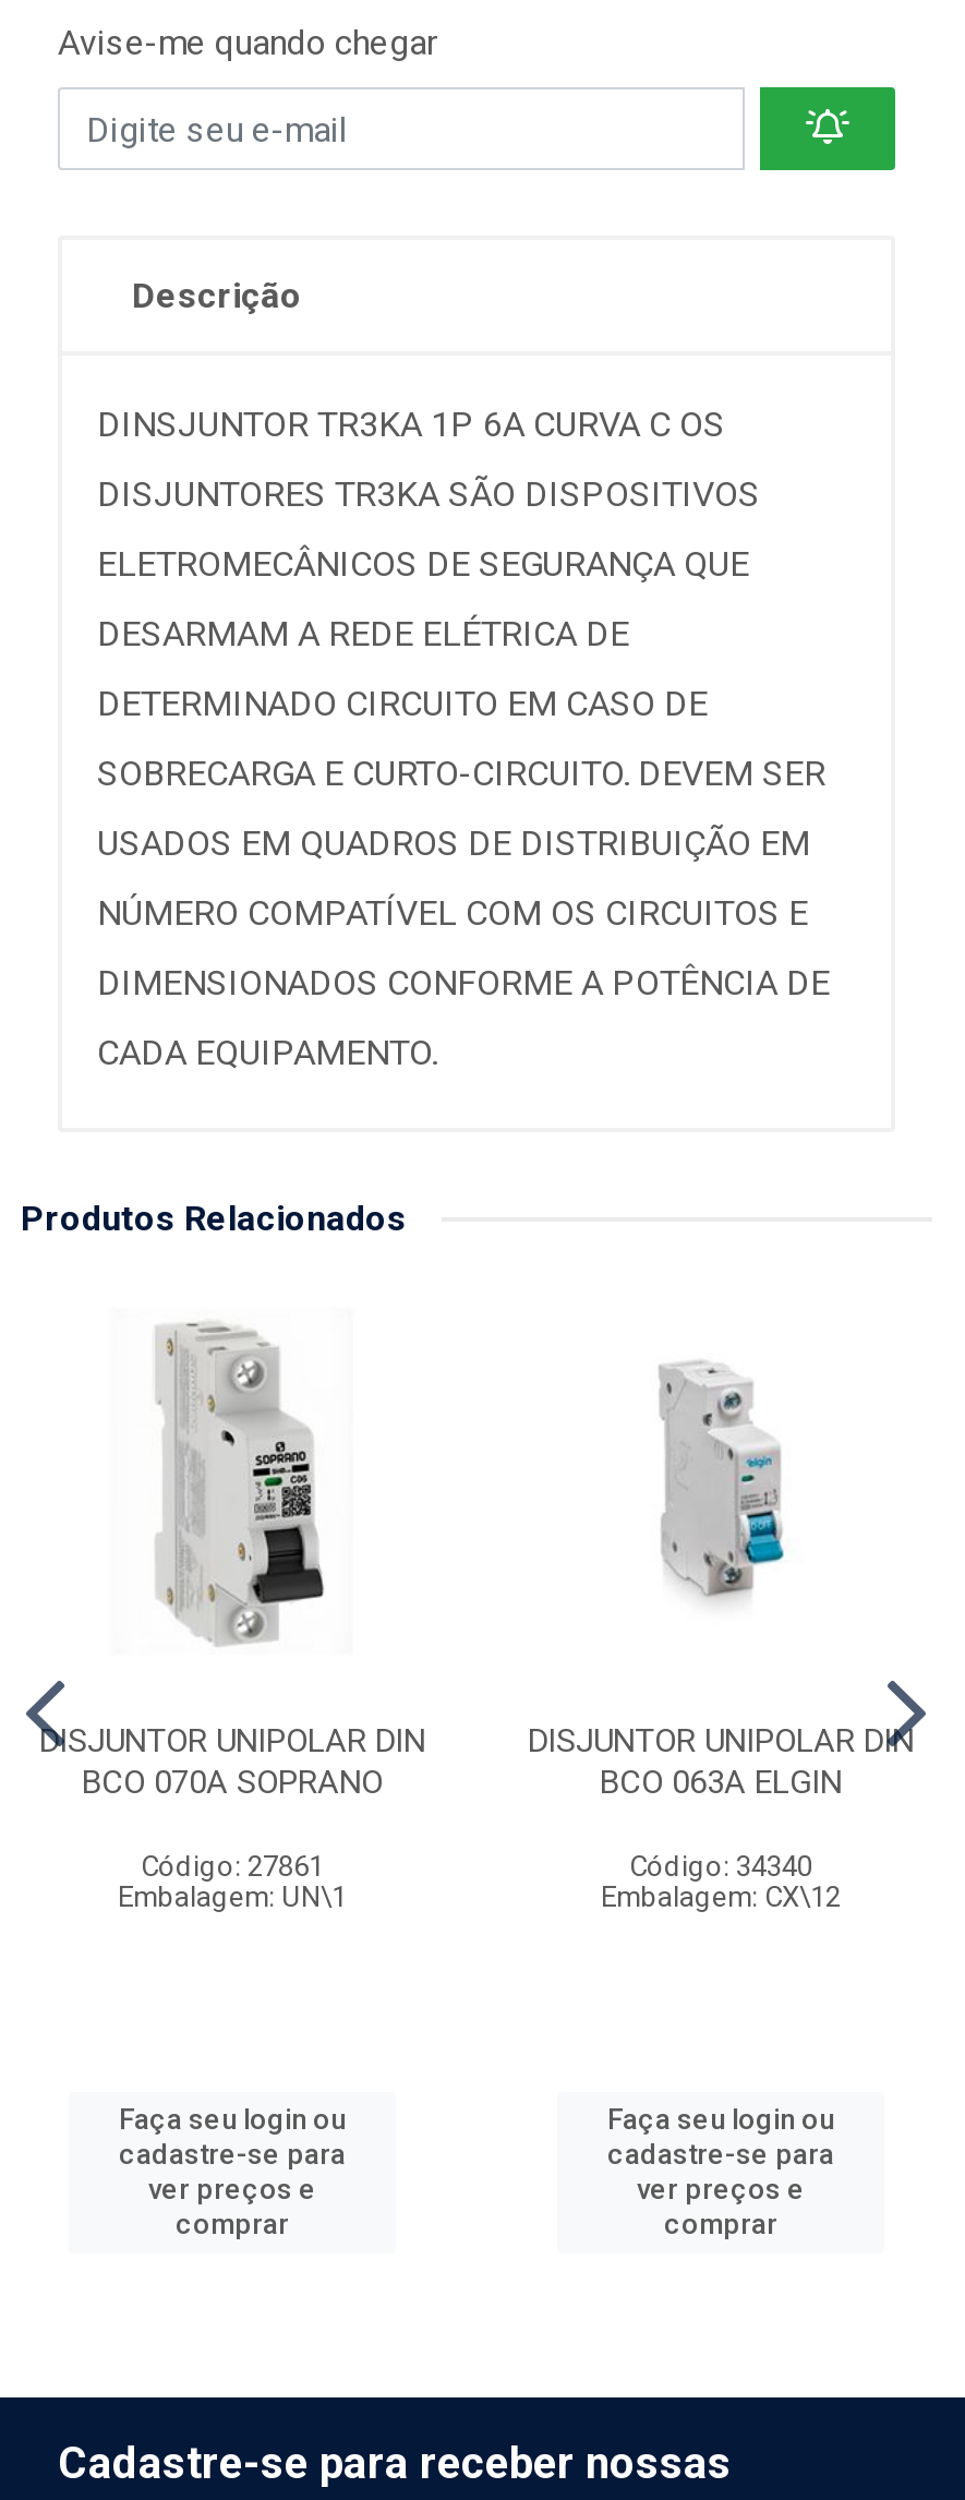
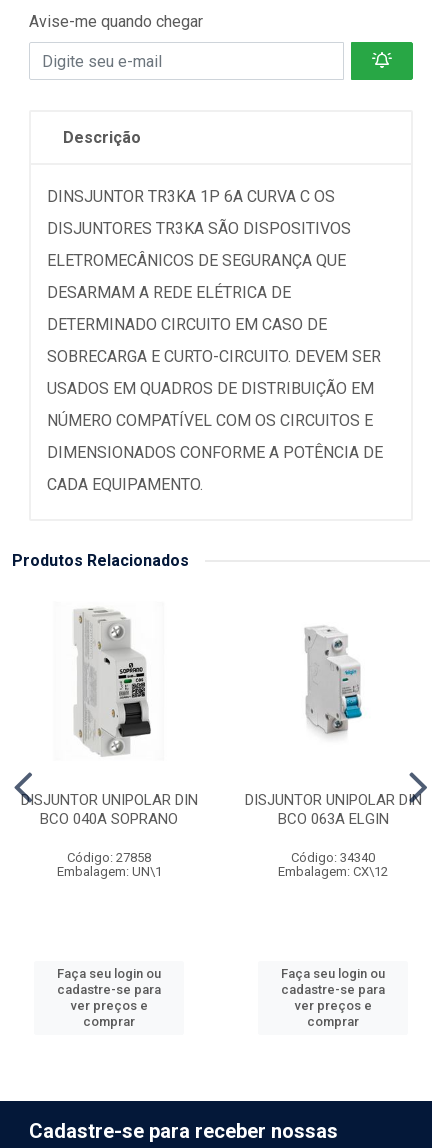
[82,1763,383,1802] BCO 070A SOPRANO -> [40,810,178,828] BCO 040A SOPRANO
[141,1850,324,1883] Código: 27861 -> [67,850,151,865] Código: 27858

